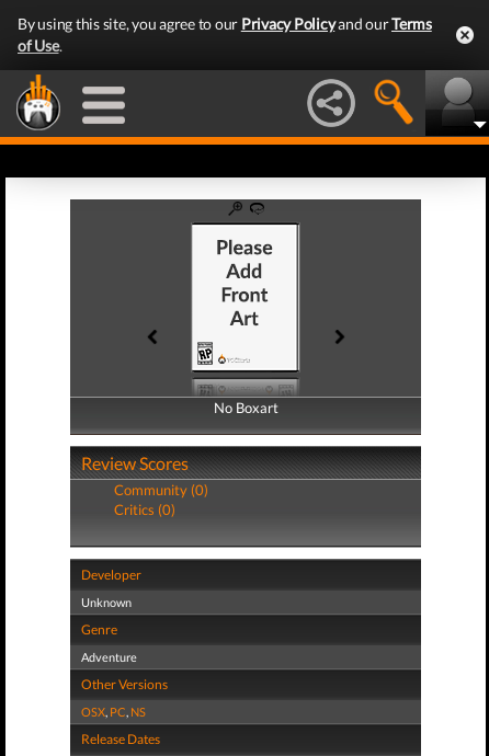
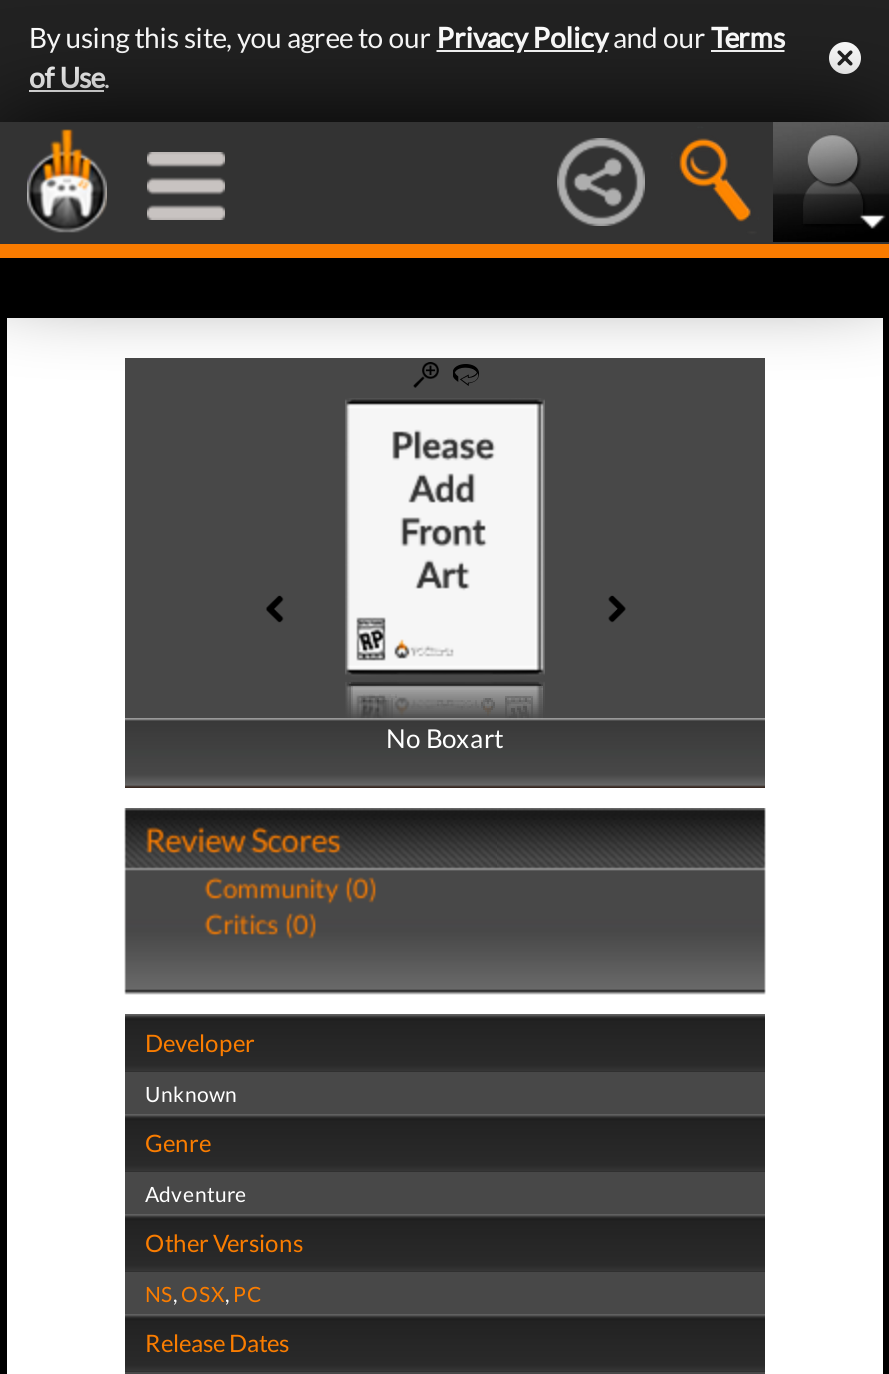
[81,705,146,719] OSX, PC, NS -> [145,1280,263,1306] NS, OSX, PC

